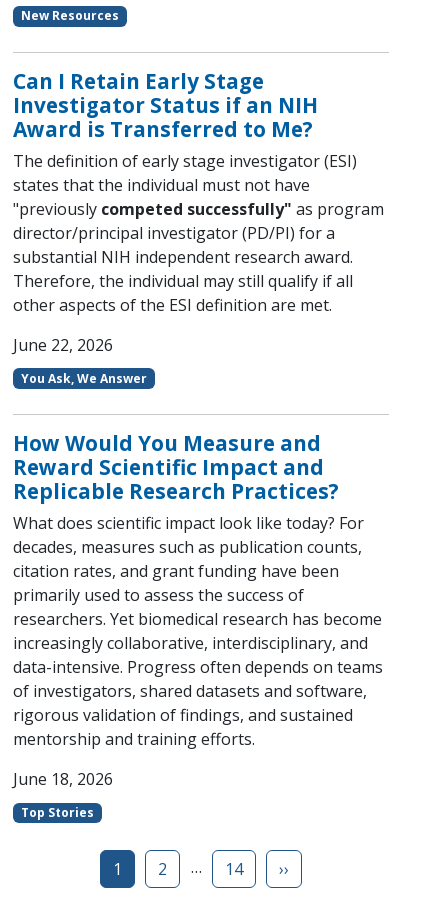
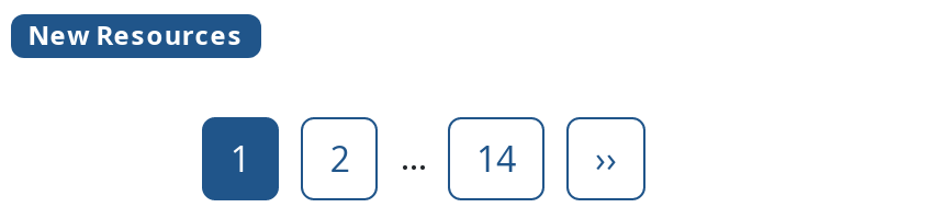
[13,66,384,821] Can I Retain Early Stage | Investigator Status if an NIH | Award is Transferred to Me? | The definition of early stage investigator (ESI) | states that the individual must not have | "previously competed successfully" as program | director/principal investigator (PD/PI) for a | substantial NIH independent research award. | Therefore, the individual may still qualify if all | other aspects of the ESI definition are met. | June 22, 2026 | You Ask, We Answer | How Would You Measure and | Reward Scientific Impact and | Replicable Research Practices? | What does scientific impact look like today? For | decades, measures such as publication counts, | citation rates, and grant funding have been | primarily used to assess the success of | researchers. Yet biomedical research has become | increasingly collaborative, interdisciplinary, and | data-intensive. Progress often depends on teams | of investigators, shared datasets and software, | rigorous validation of findings, and sustained | mentorship and training efforts. | June 18, 2026 | Top Stories -> none

